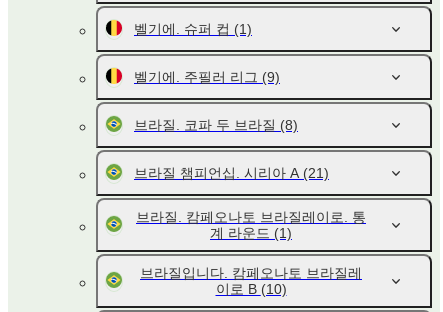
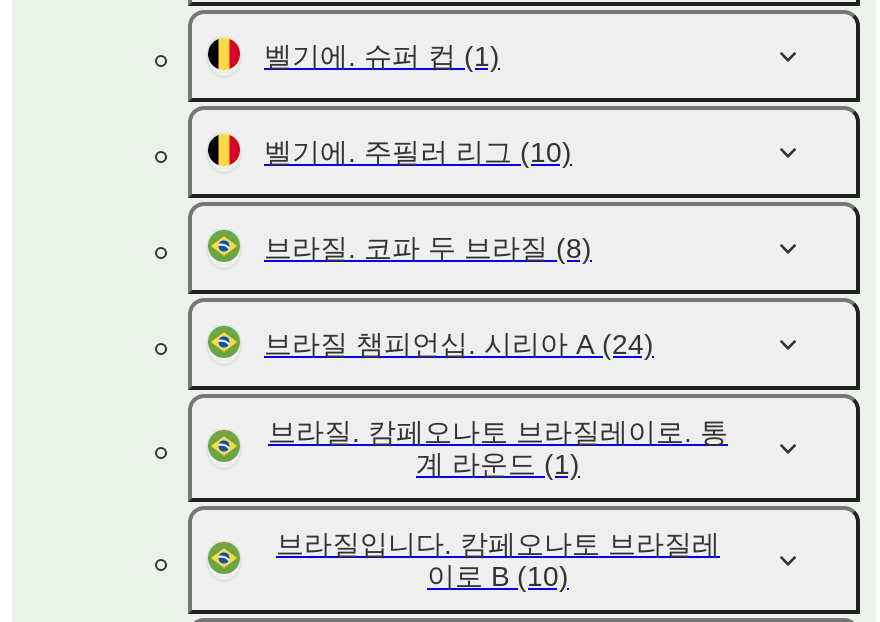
[134,69,280,85] 벨기에. 주필러 리그 (9) -> [264,136,572,168] 벨기에. 주필러 리그 (10)
[134,165,329,181] 브라질 챔피언십. 시리아 A (21) -> [264,328,654,360] 브라질 챔피언십. 시리아 A (24)

